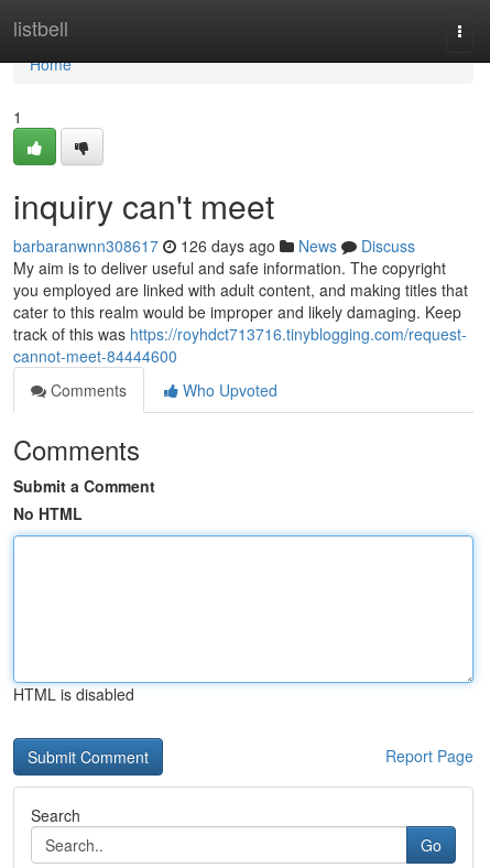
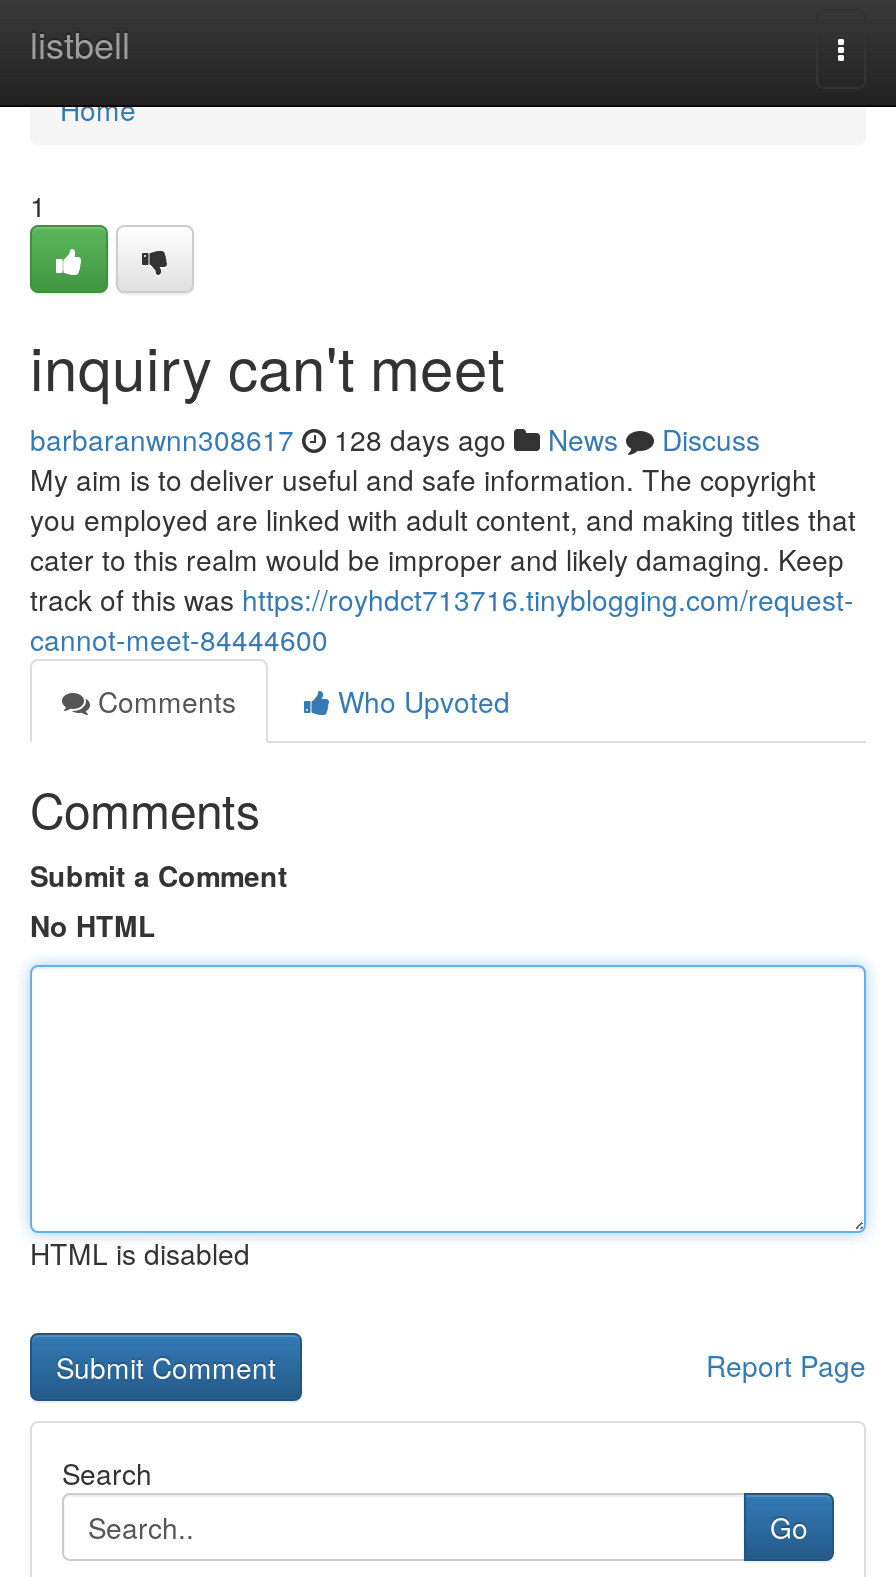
[13,235,415,257] barbaranwnn308617 126 days ago News Discuss -> [30,419,760,459] barbaranwnn308617 128 days ago News Discuss

